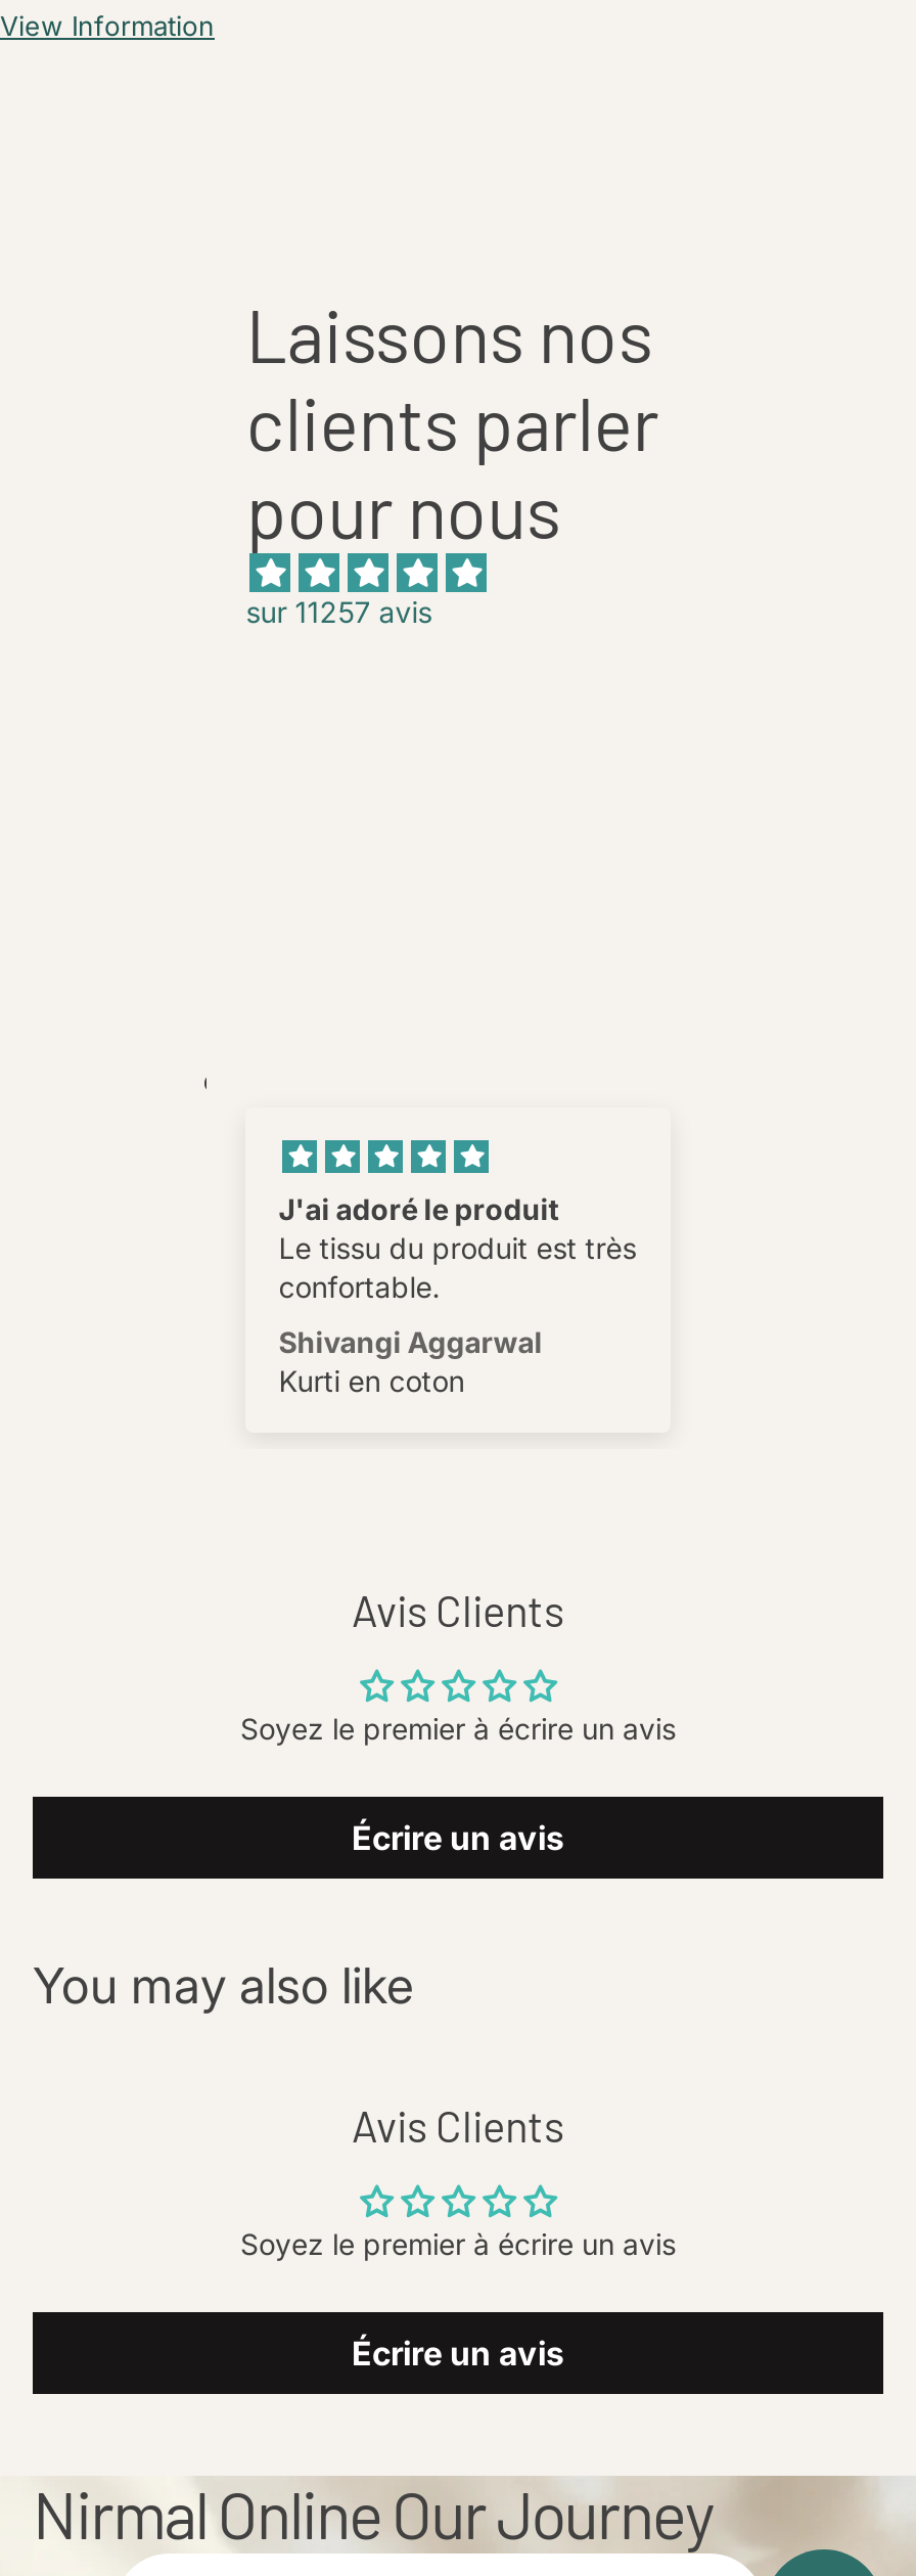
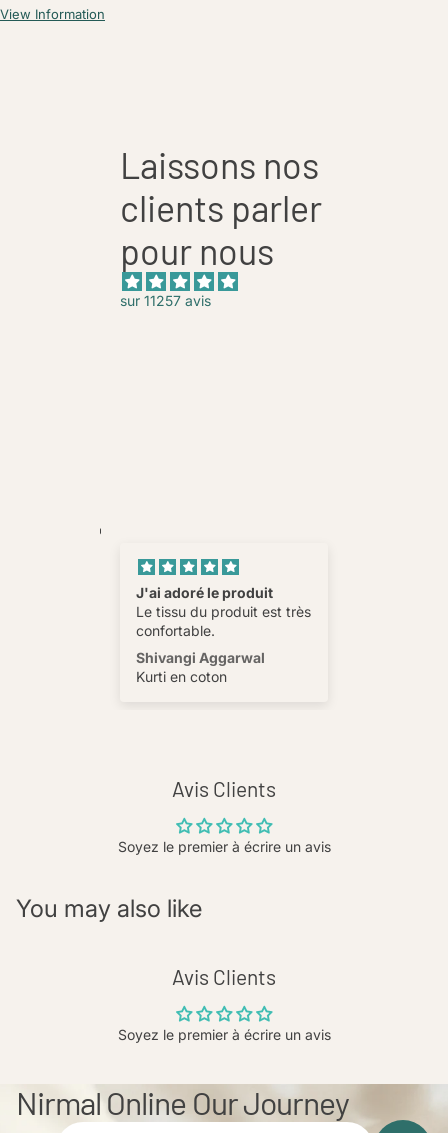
[352,1817,564,1858] Écrire un avis -> none
[352,2333,564,2374] Écrire un avis -> none

